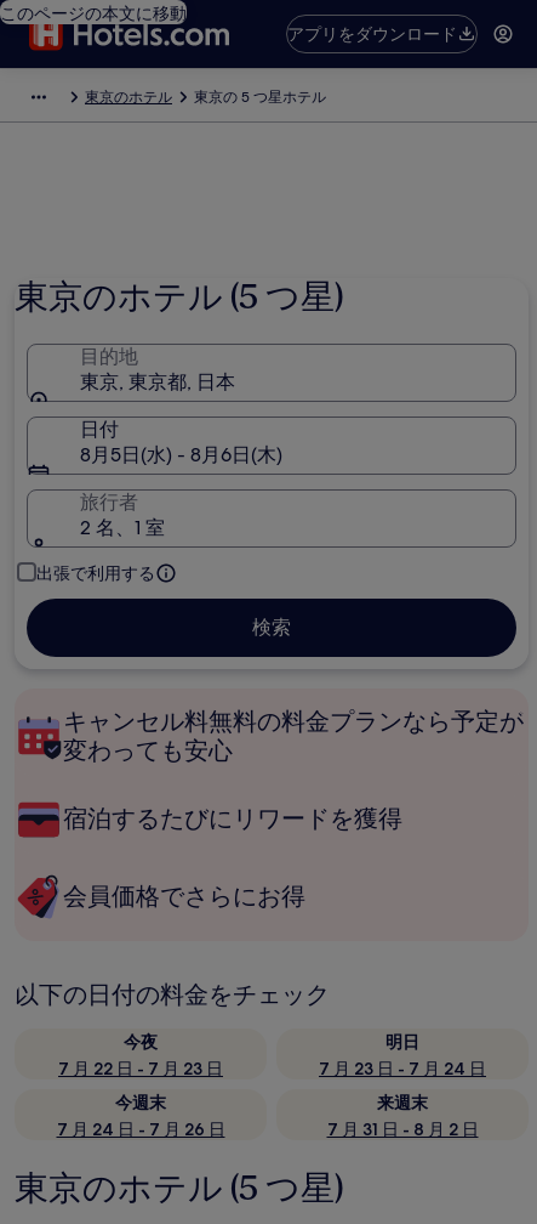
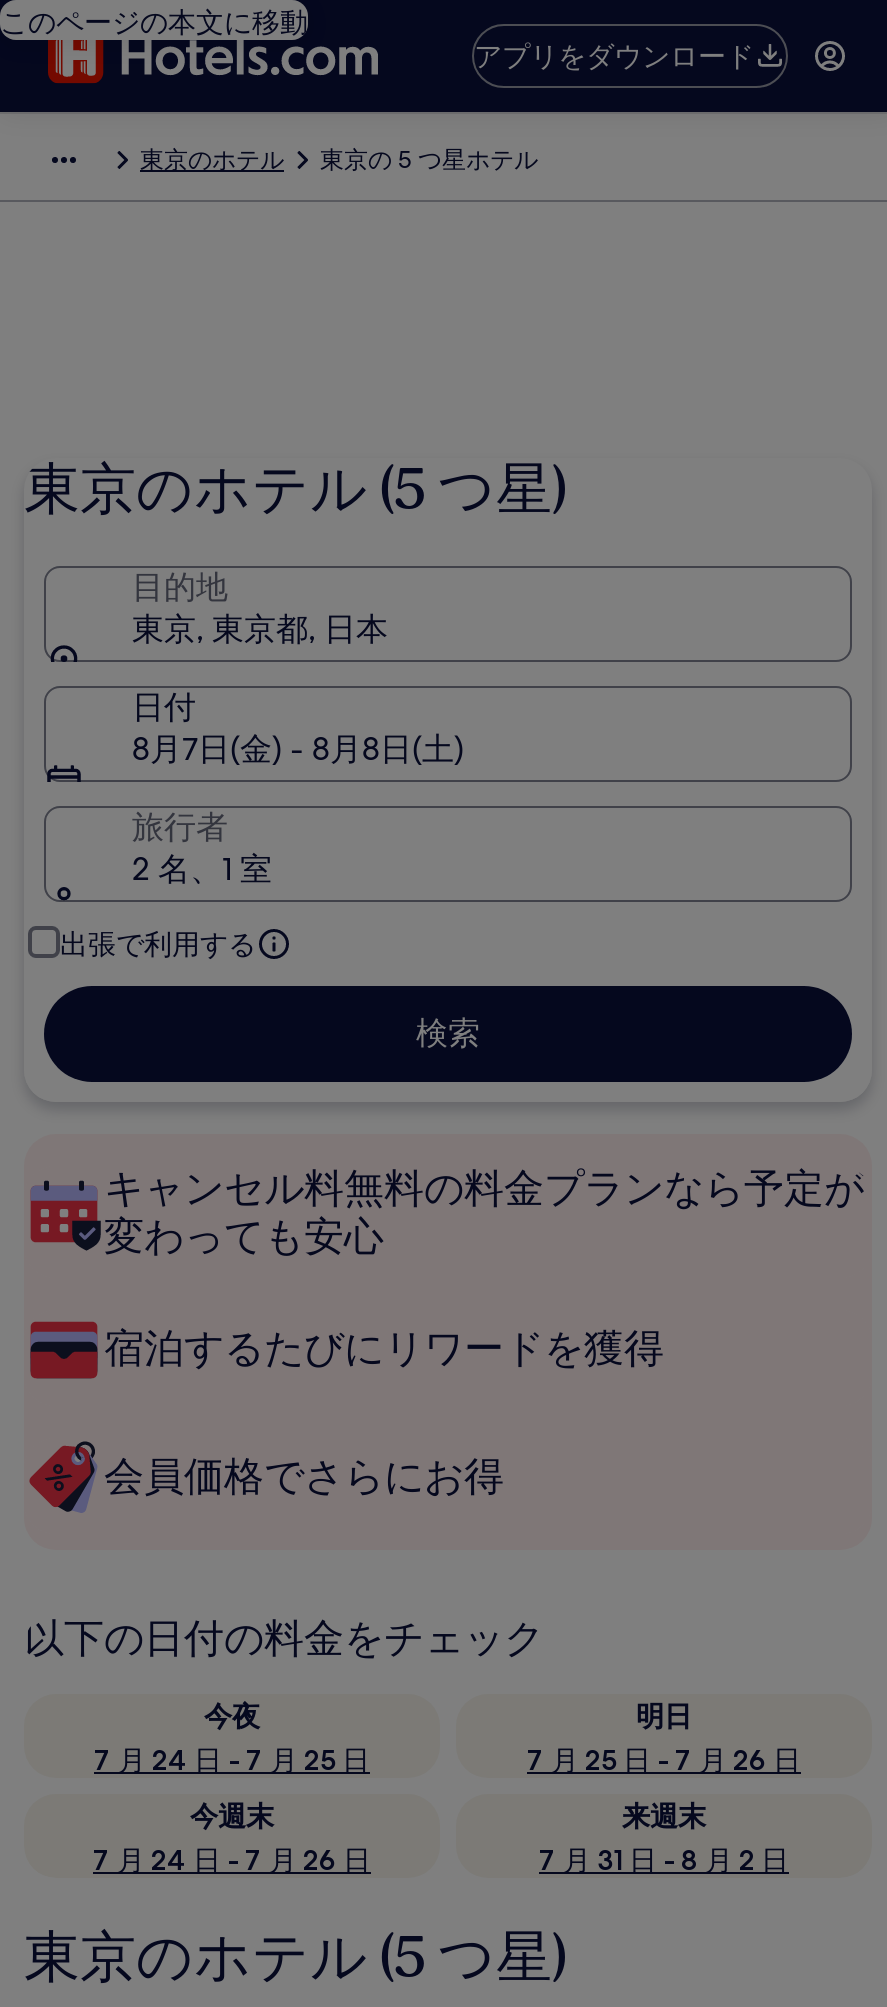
[80,442,282,467] 8月5日(水) - 8月6日(木) -> [132,728,464,770] 8月7日(金) - 8月8日(土)
[58,1058,223,1079] 7 月 22 日 - 7 月 23 日 -> [94,1742,370,1778] 7 月 24 日 - 7 月 25 日
[319,1058,486,1079] 7 月 23 日 - 7 月 24 日 -> [527,1742,801,1778] 7 月 25 日 - 7 月 26 日

